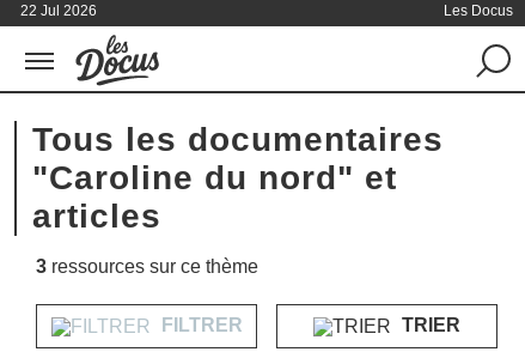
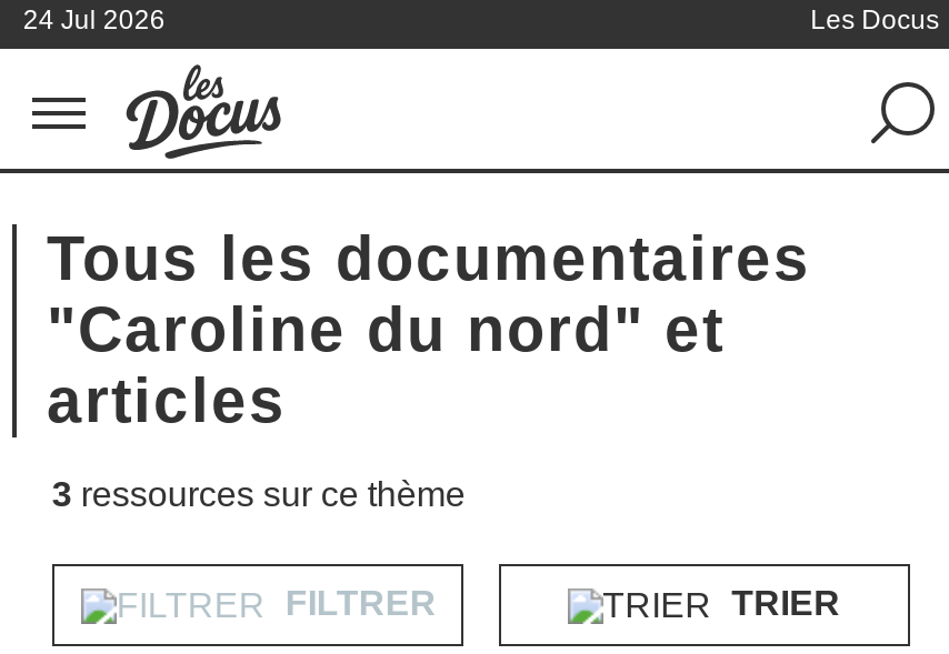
[20,2,97,19] 22 Jul 2026 -> [23,4,165,36] 24 Jul 2026

